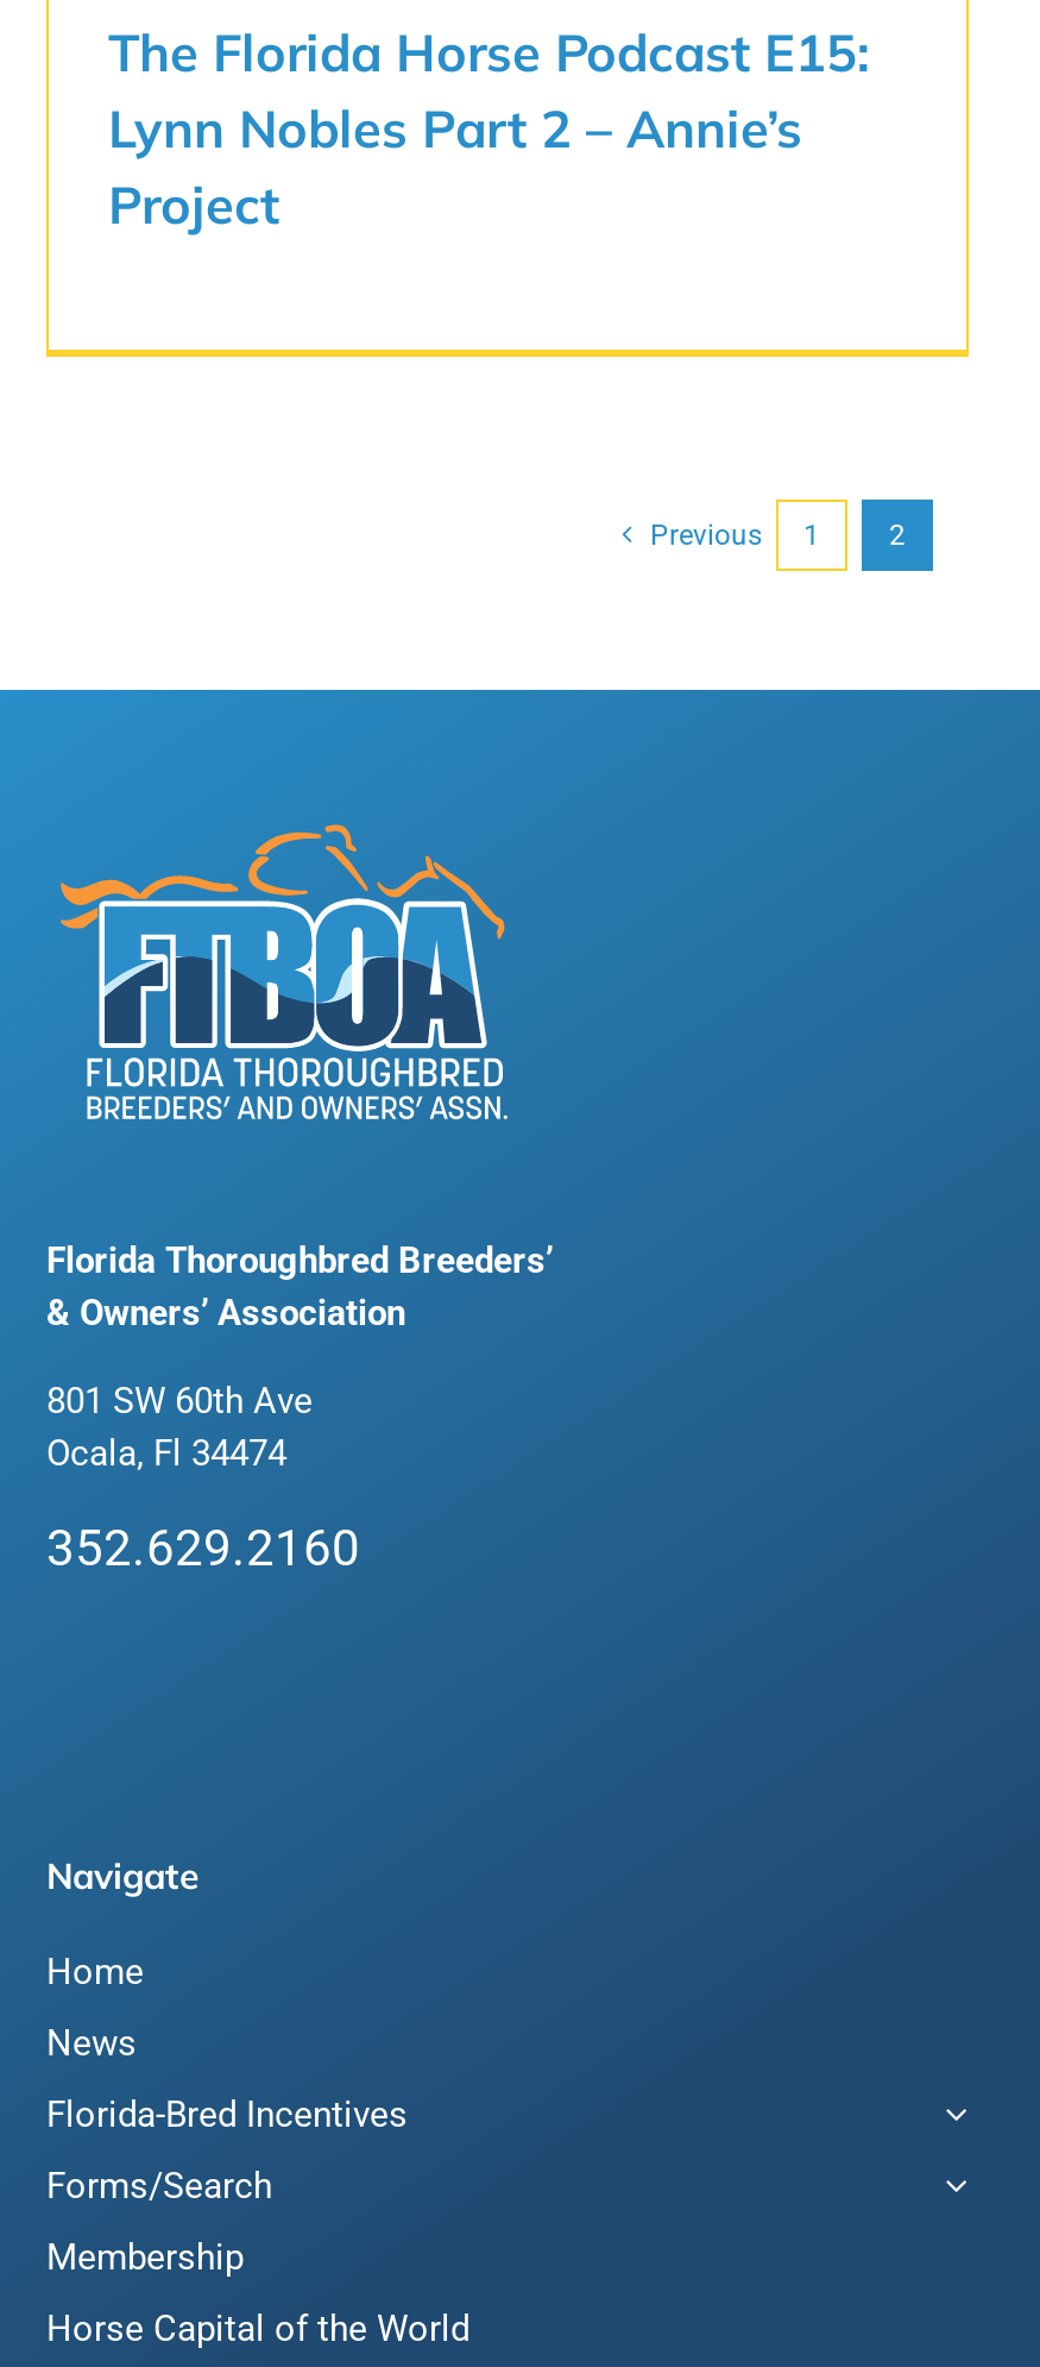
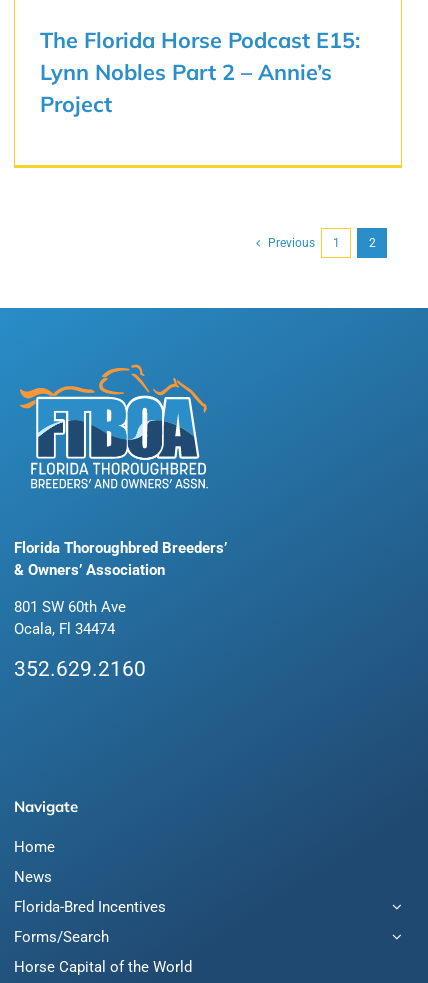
[46,2236,244,2279] Membership -> none

